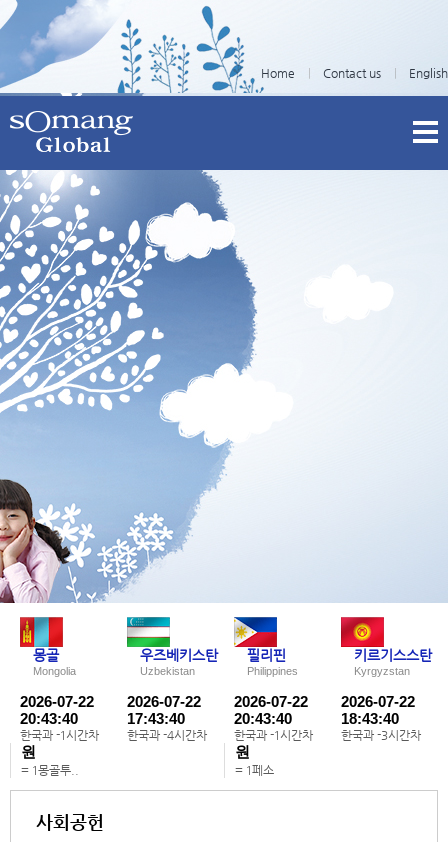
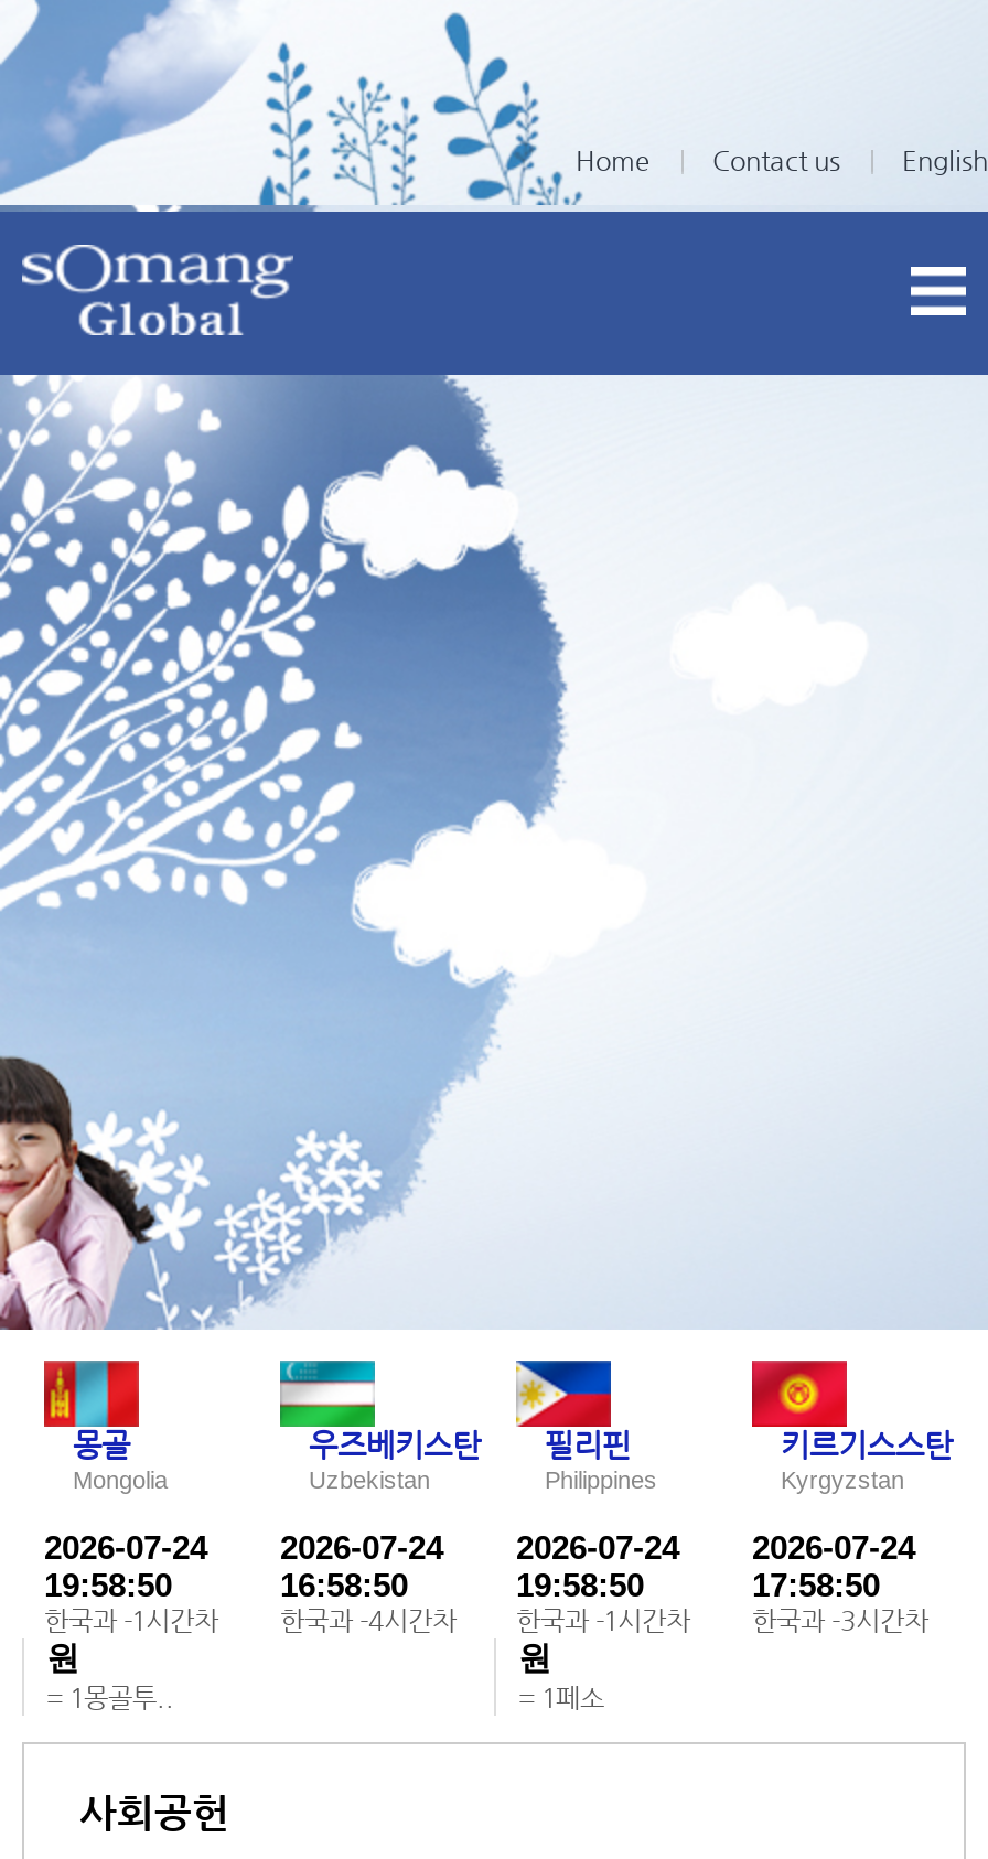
[20,693,94,710] 2026-07-22 -> [44,1528,207,1566] 2026-07-24
[127,693,201,710] 2026-07-22 -> [280,1528,443,1566] 2026-07-24
[234,693,308,710] 2026-07-22 -> [516,1528,679,1566] 2026-07-24
[341,693,415,710] 2026-07-22 -> [752,1528,915,1566] 2026-07-24
[20,710,78,727] 20:43:40 -> [44,1566,172,1603] 19:58:50
[127,710,185,727] 17:43:40 -> [280,1566,408,1603] 16:58:50
[234,710,292,727] 20:43:40 -> [516,1566,644,1603] 19:58:50
[341,710,399,727] 18:43:40 -> [752,1566,880,1603] 17:58:50

